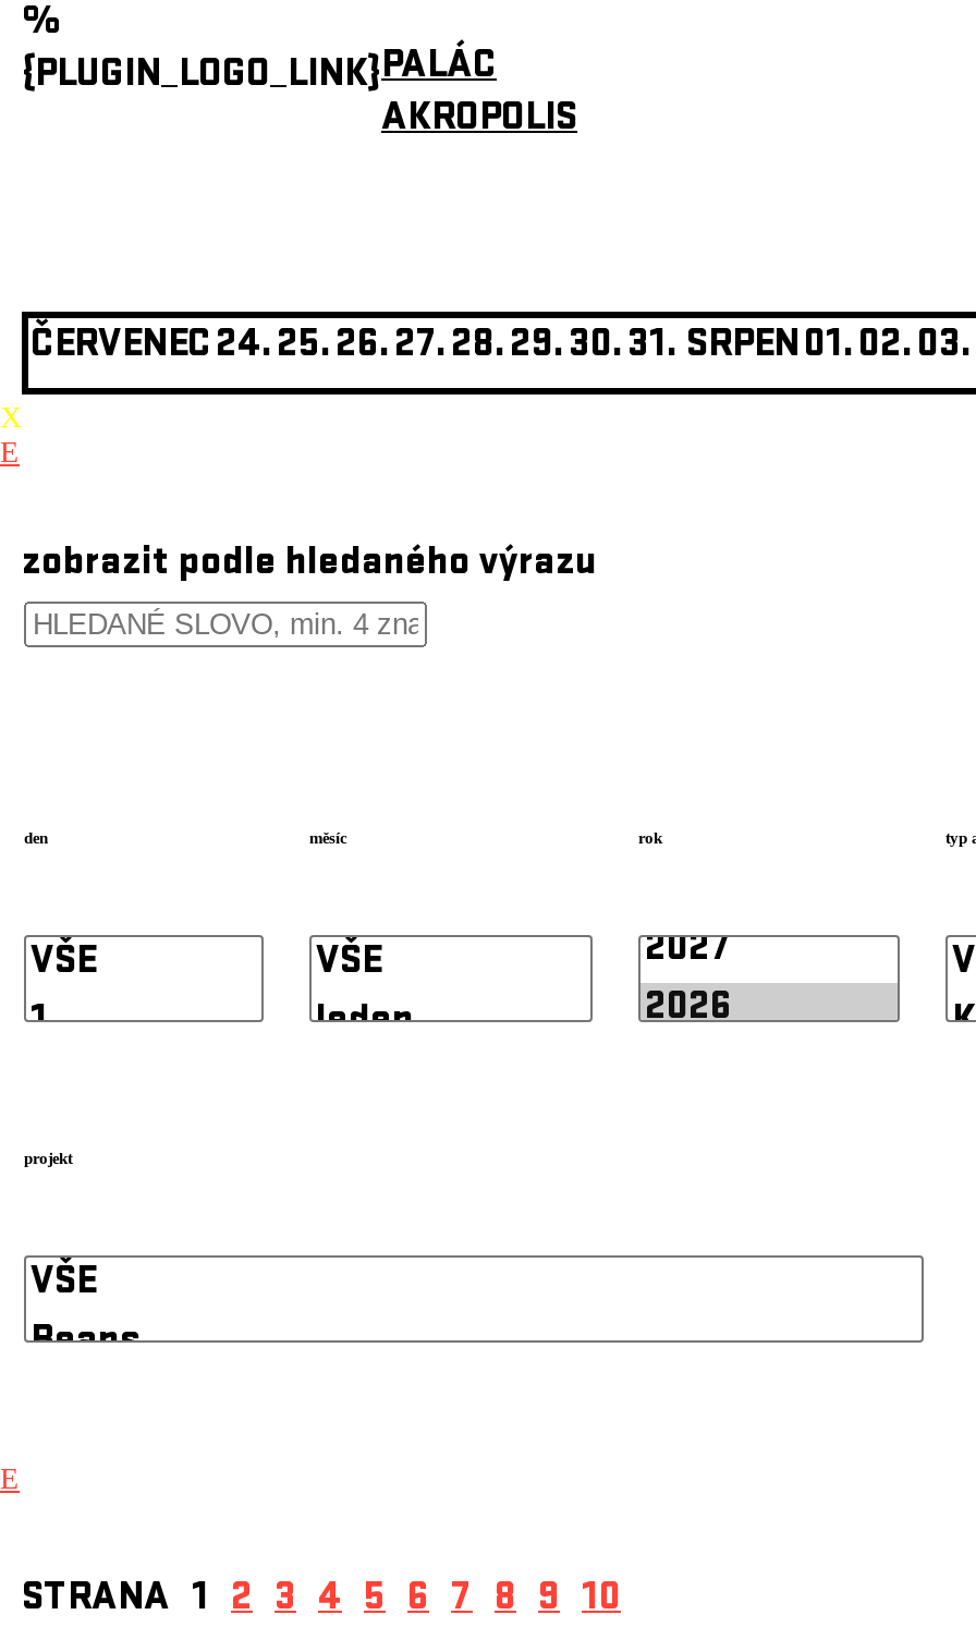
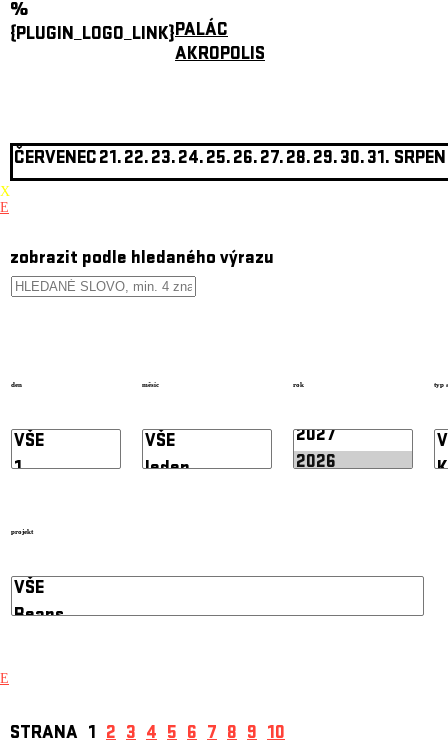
[30,323,972,373] ČERVENEC 24. 25. 26. 27. 28. 29. 30. 31. SRPEN 01. 02. 03. -> [14,148,446,171] ČERVENEC 21. 22. 23. 24. 25. 26. 27. 28. 29. 30. 31. SRPEN

